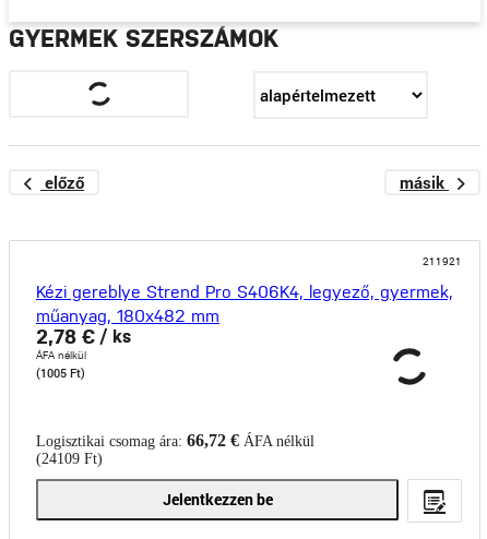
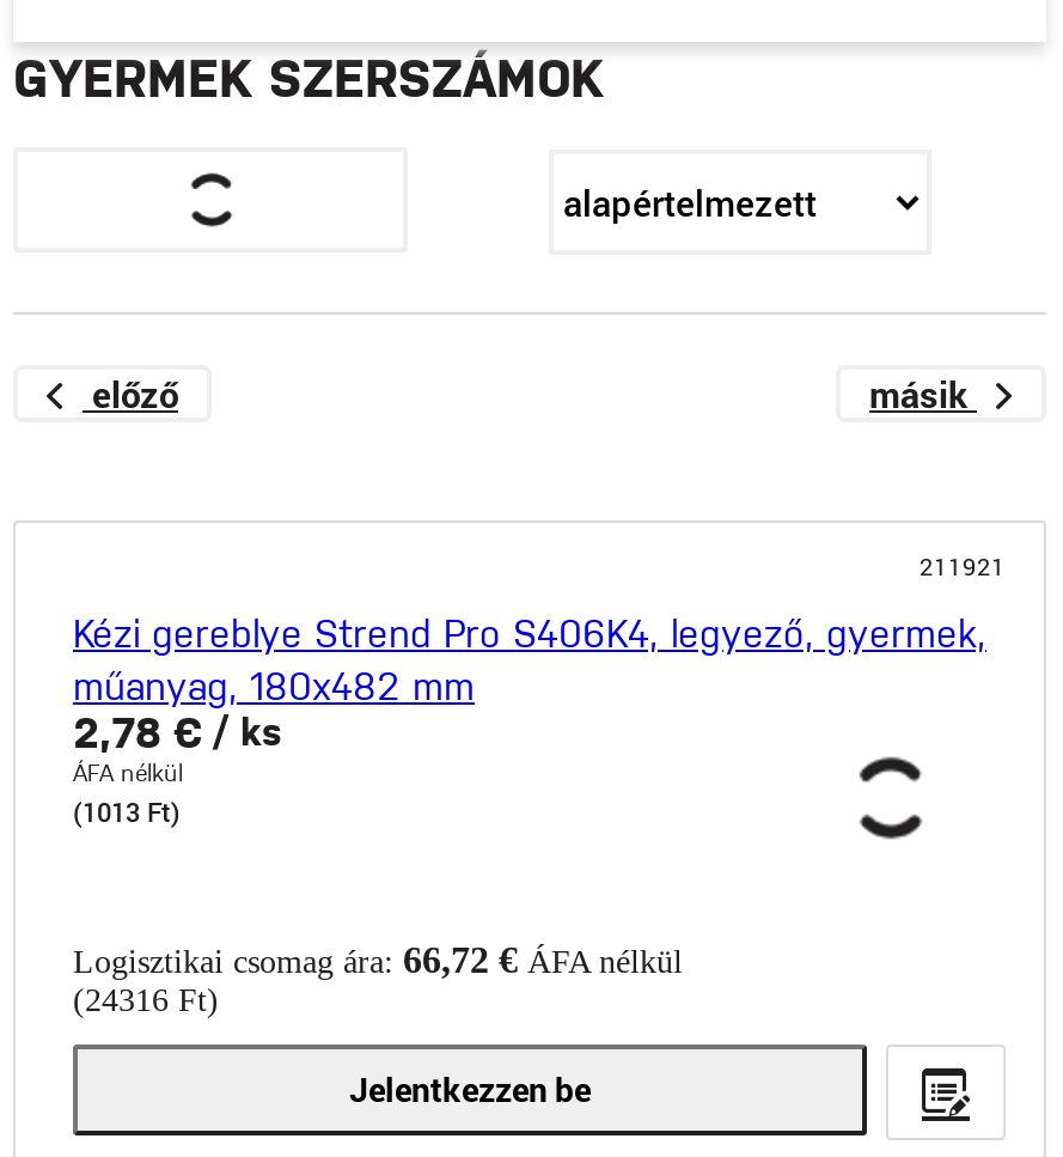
[36,364,85,381] (1005 Ft) -> [73,793,181,829] (1013 Ft)
[36,451,103,467] (24109 Ft) -> [73,982,219,1018] (24316 Ft)

